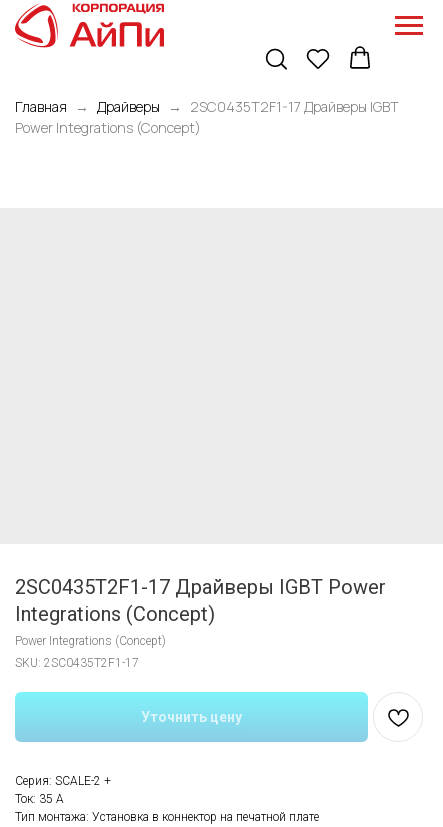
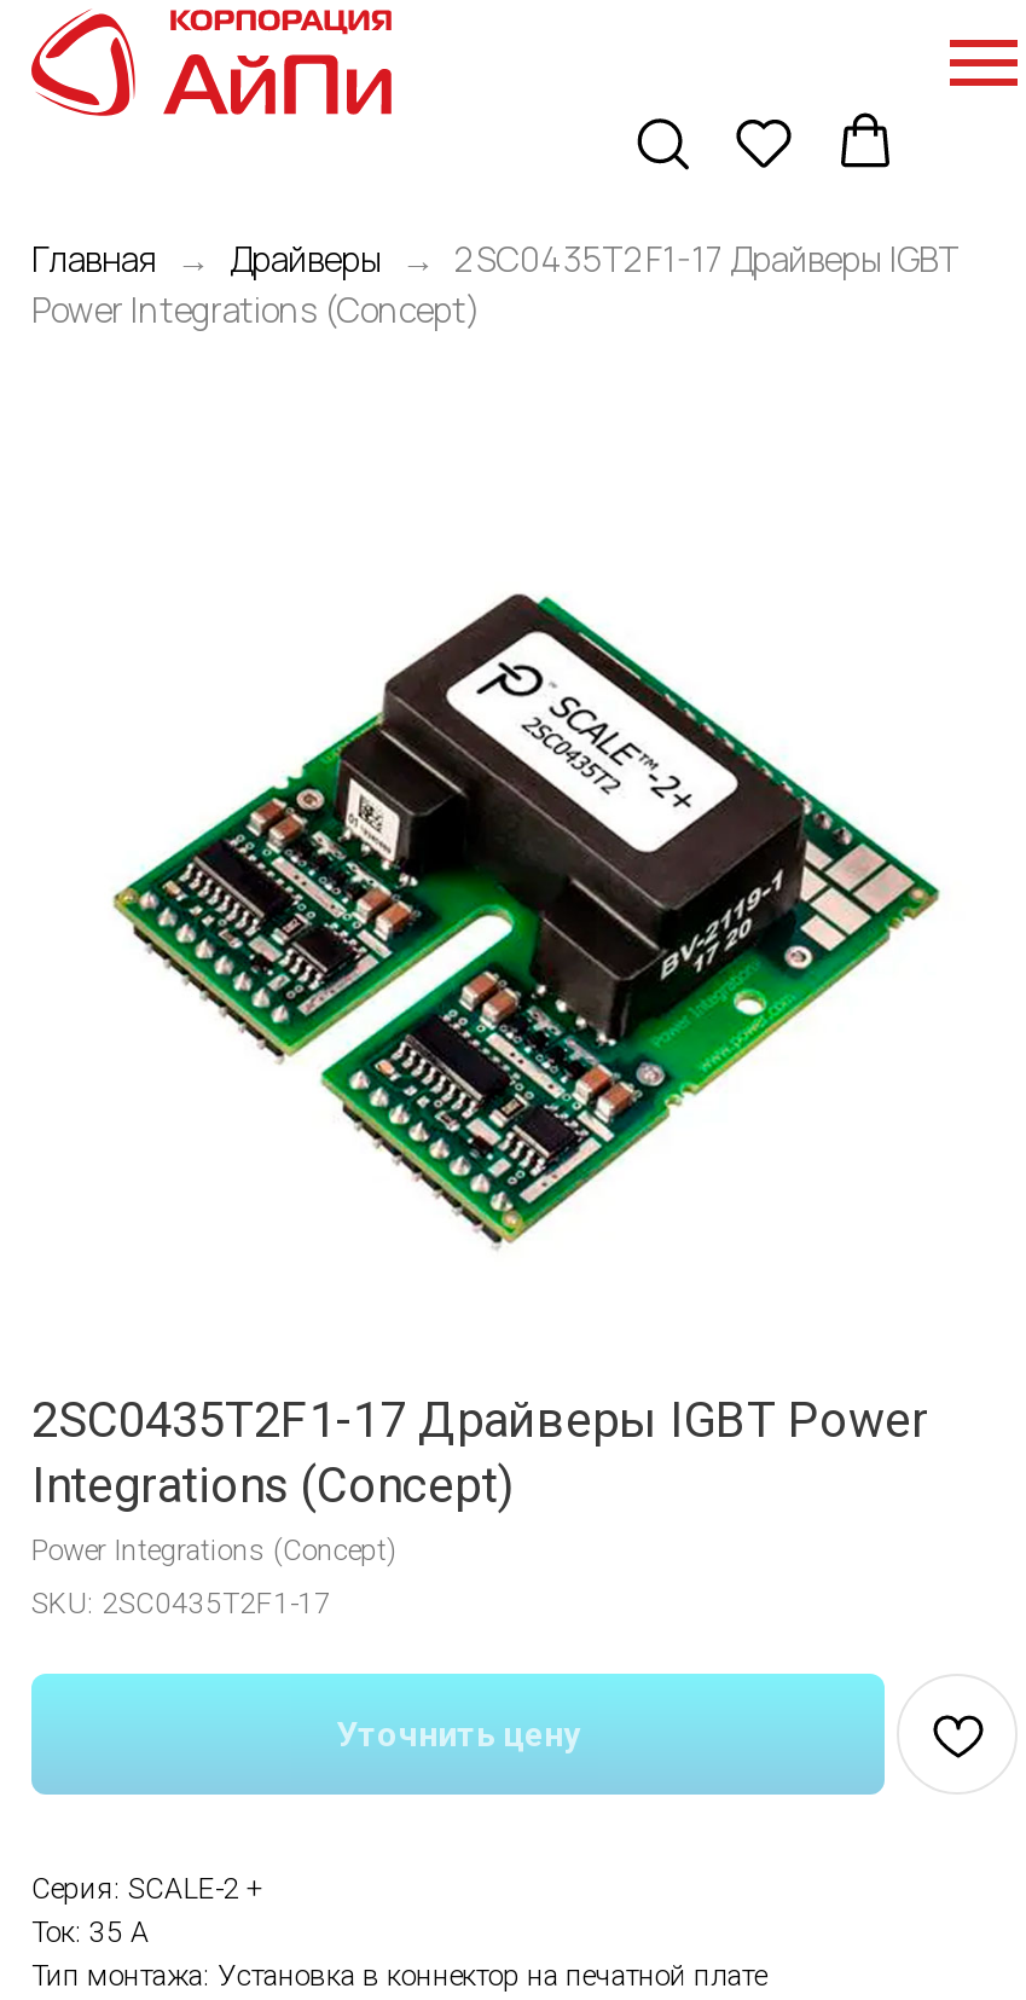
none -> [114,593,940,1246] [image]

